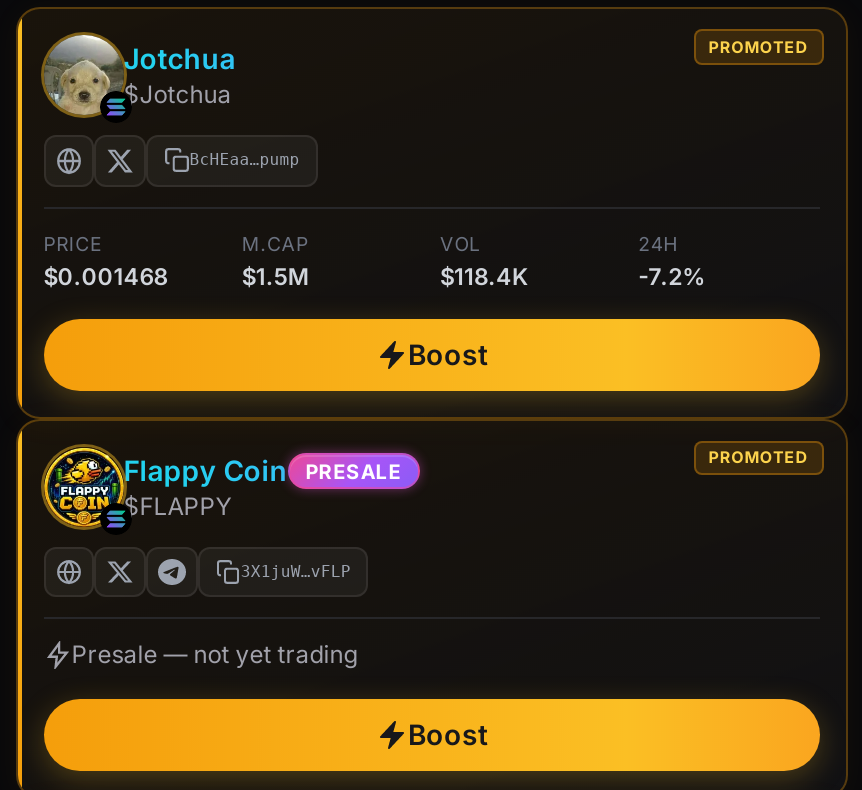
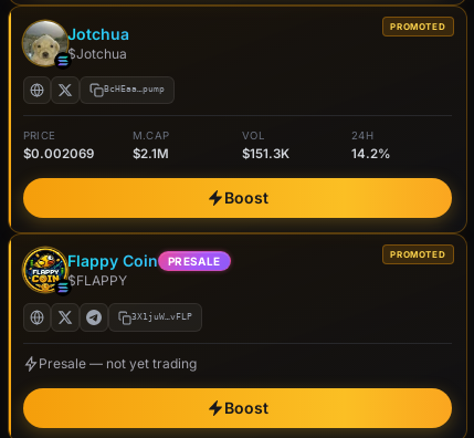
[44,262,168,290] $0.001468 -> [23,146,94,162] $0.002069
[242,262,310,290] $1.5M -> [132,146,169,162] $2.1M
[440,262,528,290] $118.4K -> [242,146,289,162] $151.3K
[638,262,706,290] -7.2% -> [351,146,391,162] 14.2%

